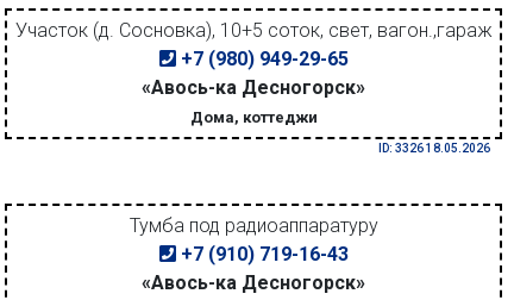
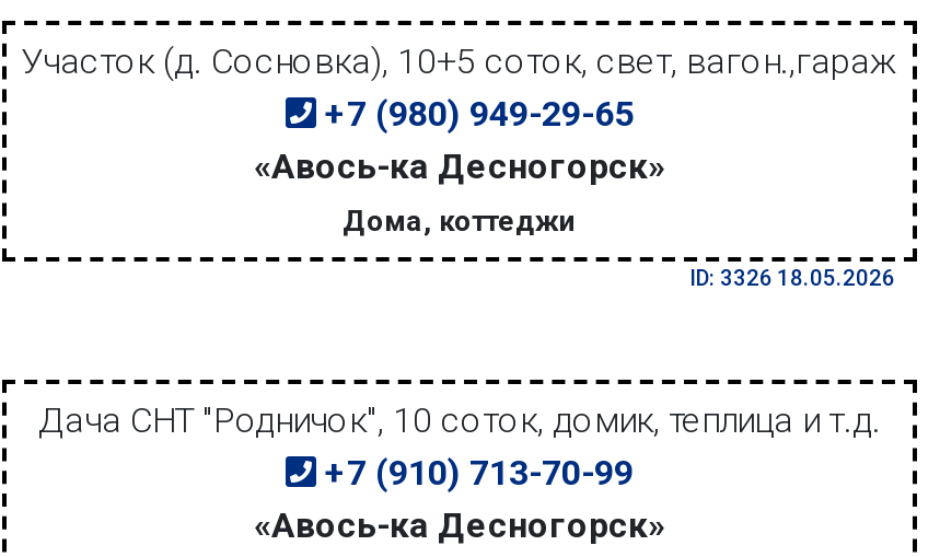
[129,215,378,266] Тумба под радиоаппаратуру | +7 (910) 719-16-43 -> [38,400,881,494] Дача СНТ "Родничок", 10 соток, домик, теплица и т.д. | +7 (910) 713-70-99

